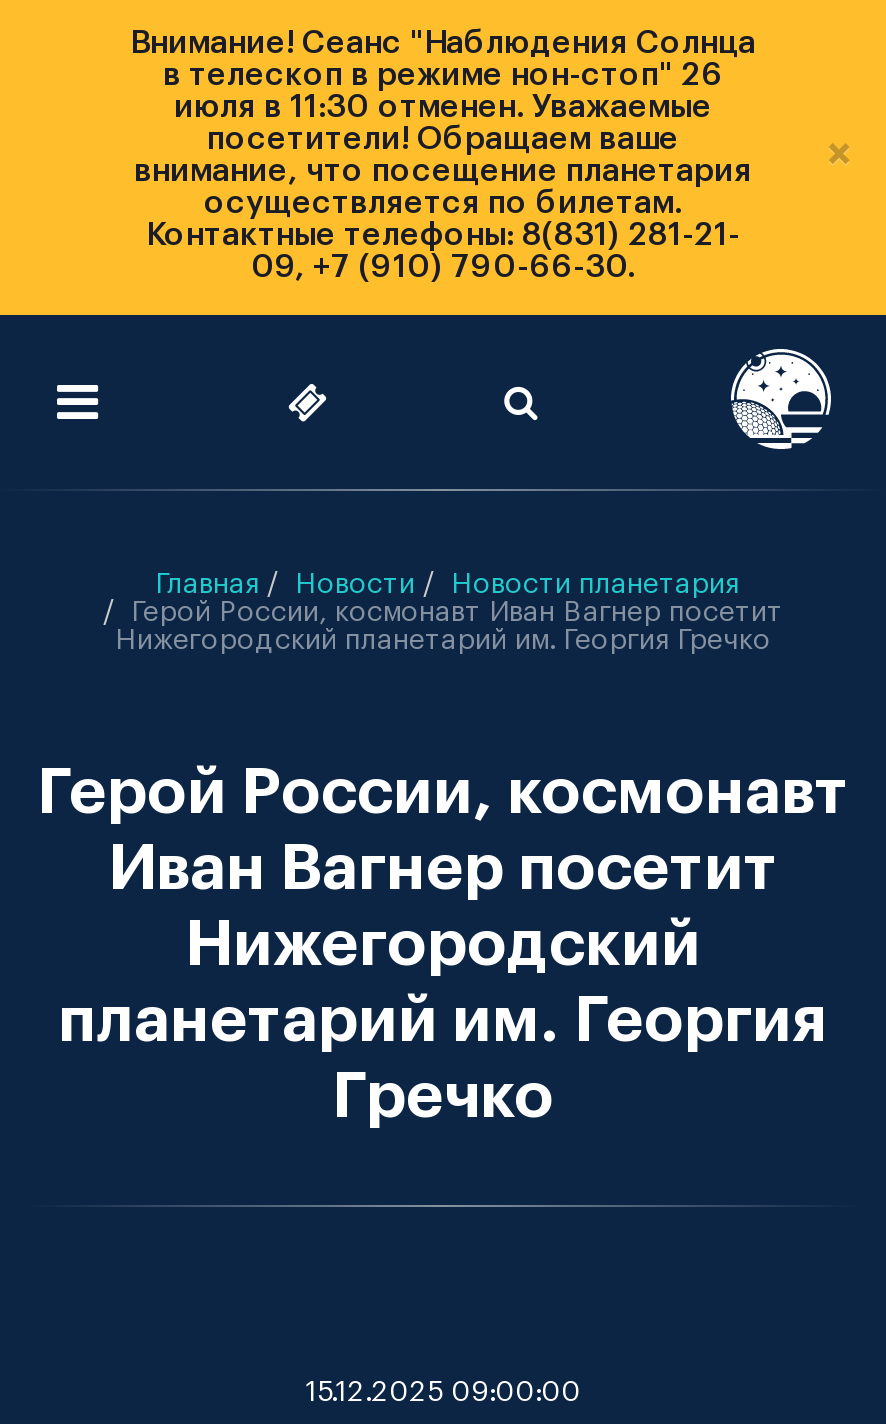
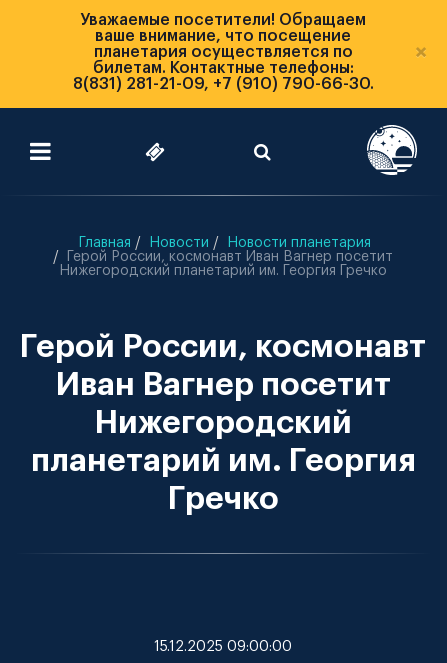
[130,27,756,283] Внимание! Сеанс "Наблюдения Солнца | в телескоп в режиме нон-стоп" 26 | июля в 11:30 отменен. Уважаемые | посетители! Обращаем ваше | внимание, что посещение планетария | осуществляется по билетам. | Контактные телефоны: 8(831) 281-21- | 09, +7 (910) 790-66-30. -> [72,12,373,92] Уважаемые посетители! Обращаем | ваше внимание, что посещение | планетария осуществляется по | билетам. Контактные телефоны: | 8(831) 281-21-09, +7 (910) 790-66-30.

